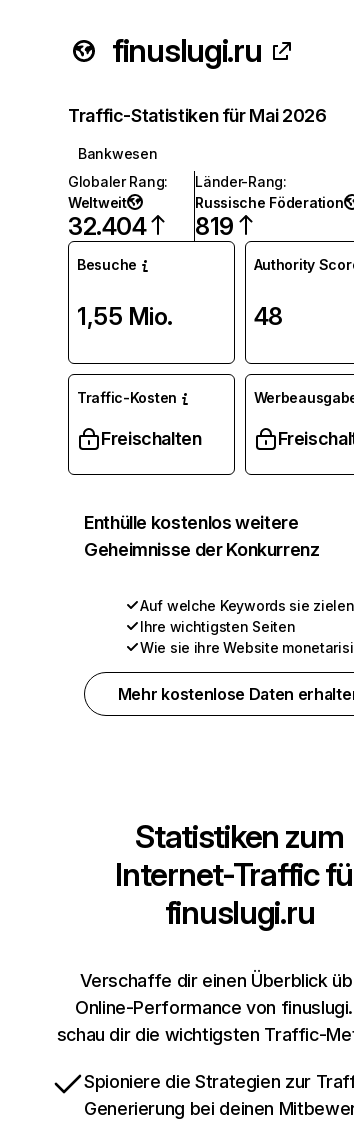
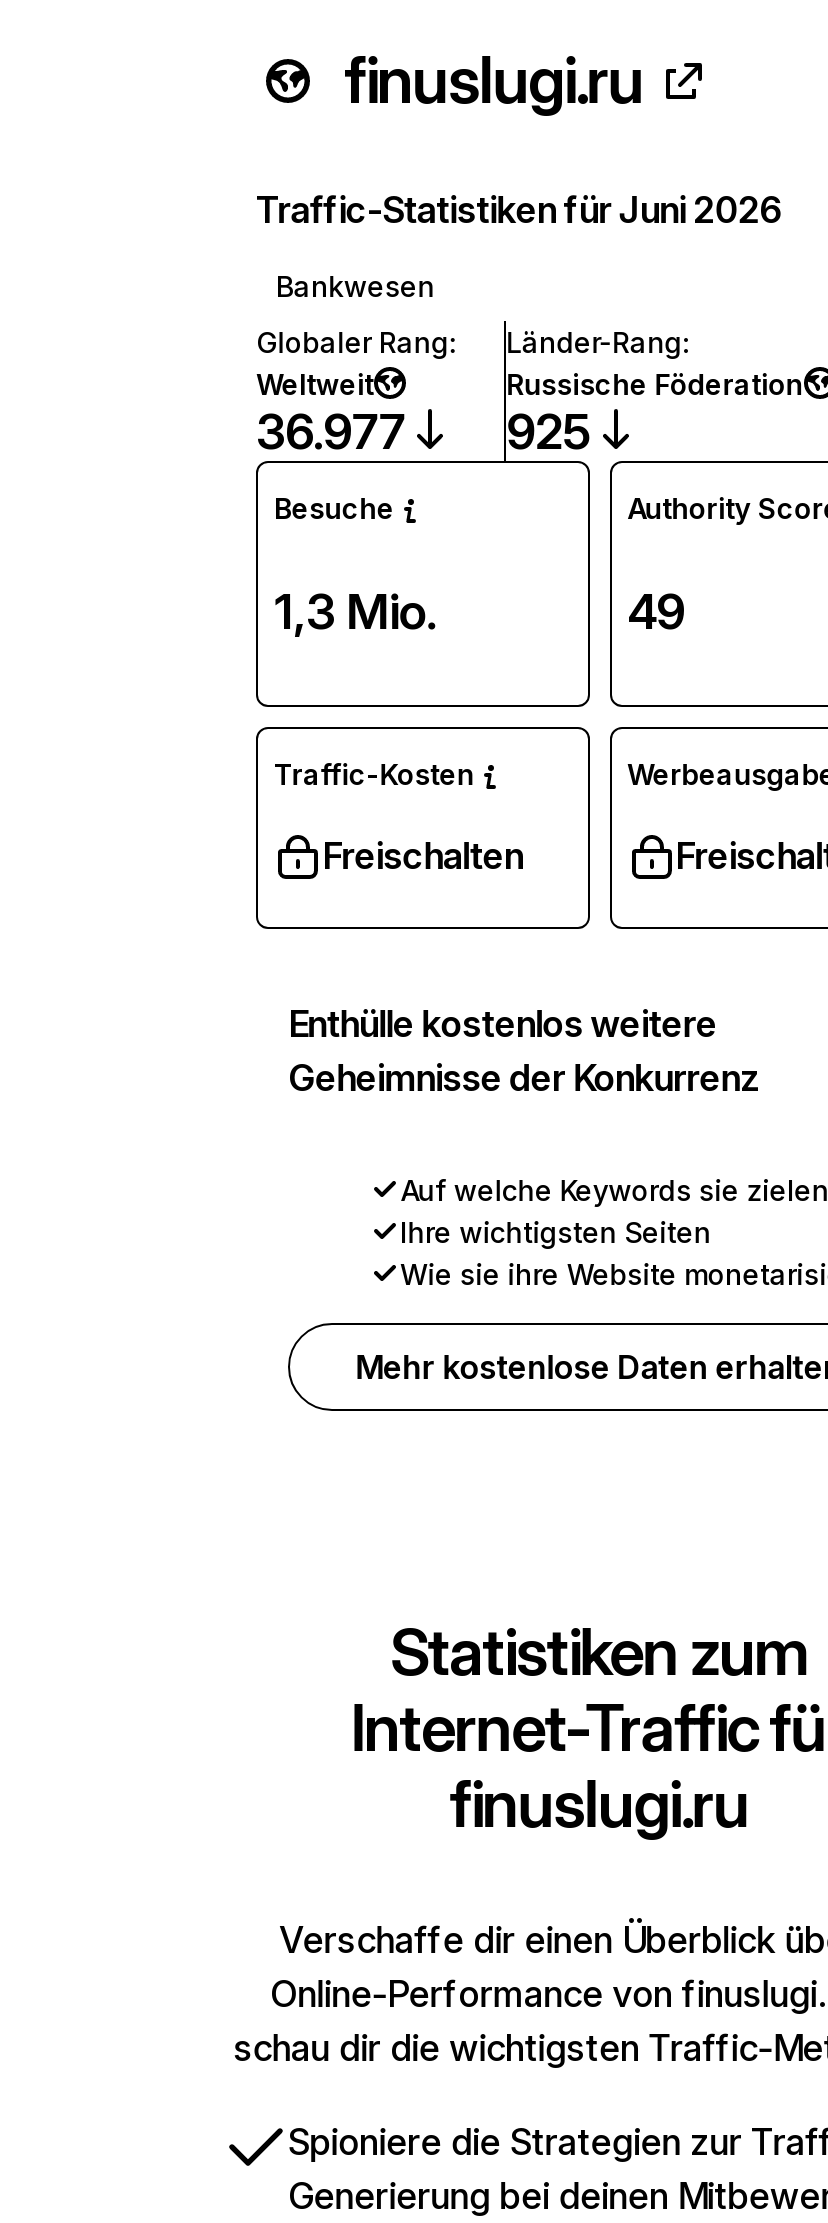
[68,104,326,125] Traffic-Statistiken für Mai 2026 -> [256,188,782,230] Traffic-Statistiken für Juni 2026
[68,212,146,241] 32.404 -> [256,403,406,461] 36.977
[195,212,234,241] 819 -> [506,403,591,461] 925
[77,302,173,331] 1,55 Mio. -> [274,583,436,641] 1,3 Mio.
[253,302,282,331] 48 -> [627,583,685,641] 49

